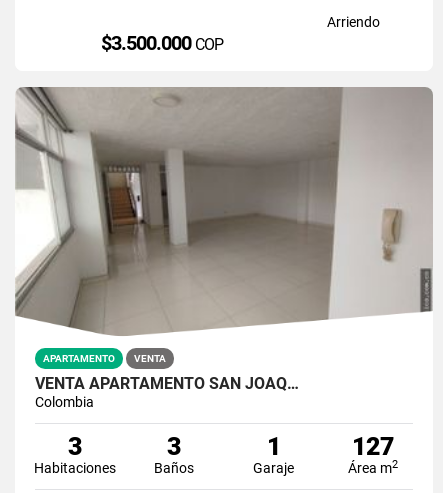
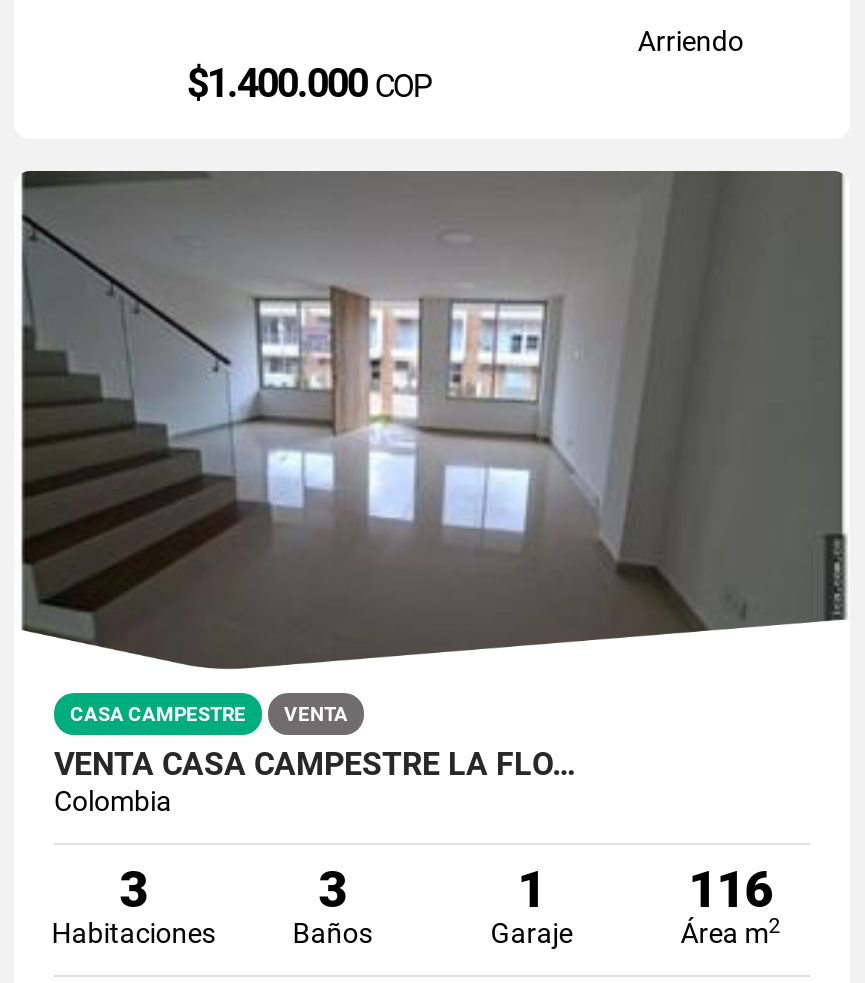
[101,31,223,55] $3.500.000COP -> [187,59,431,107] $1.400.000COP
[14,87,434,364] [image] | APARTAMENTO -> [14,171,850,725] [image] | CASA CAMPESTRE
[35,374,299,393] VENTA APARTAMENTO SAN JOAQ… -> [54,745,576,783] VENTA CASA CAMPESTRE LA FLO…
[352,432,394,461] 127 -> [688,861,772,919] 116

